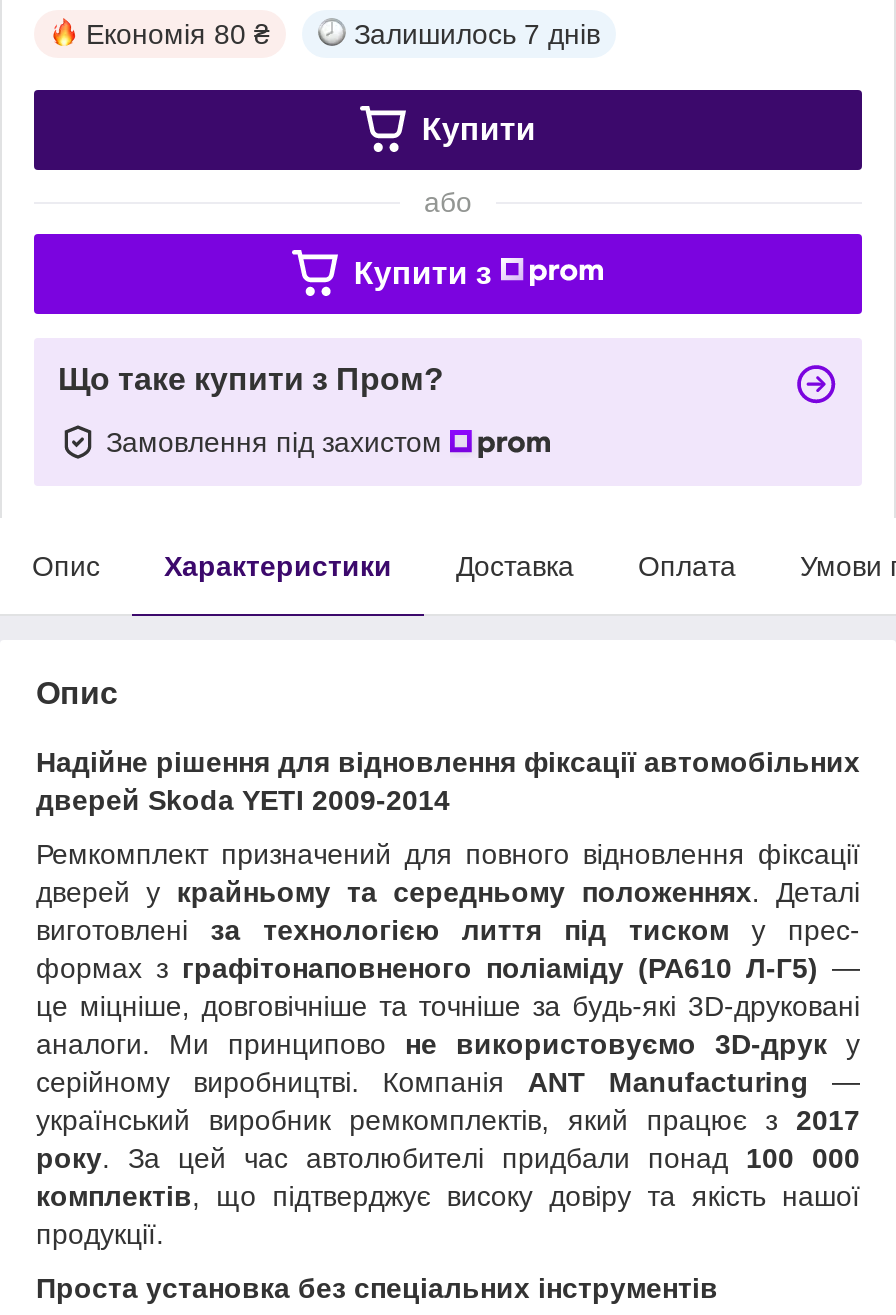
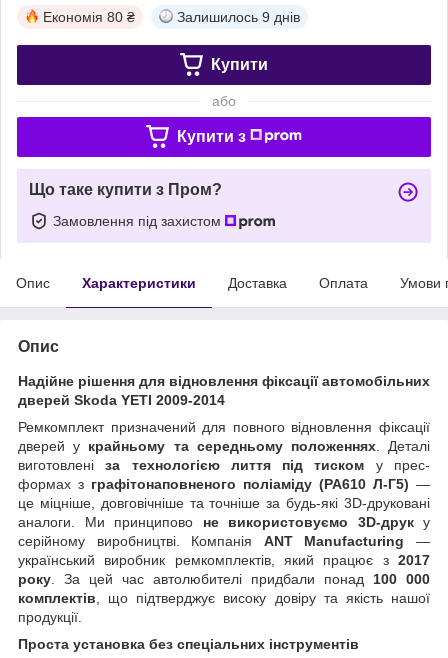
[354,18,600,50] Залишилось 7 днів -> [177,9,300,25] Залишилось 9 днів

